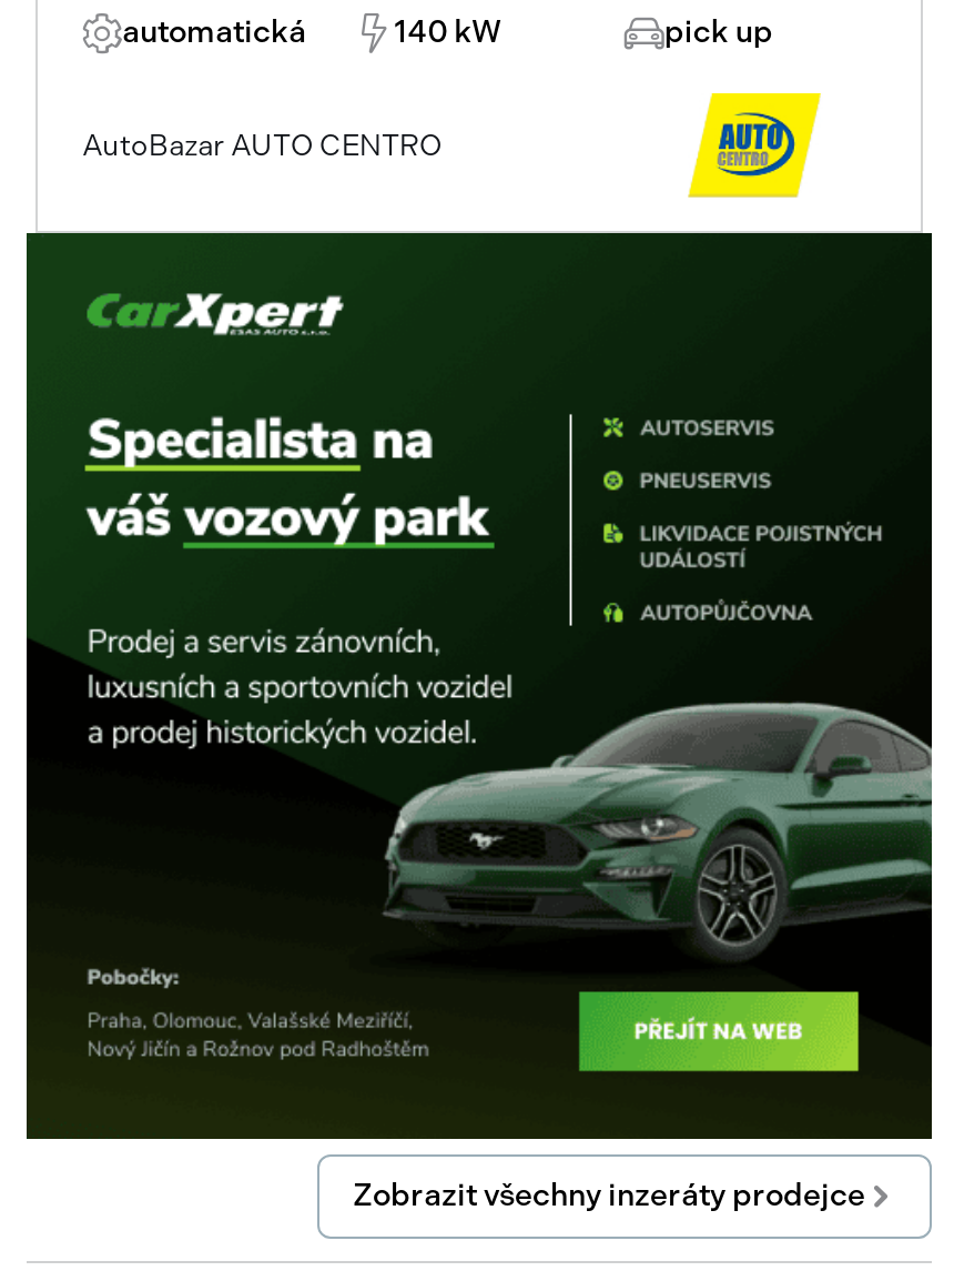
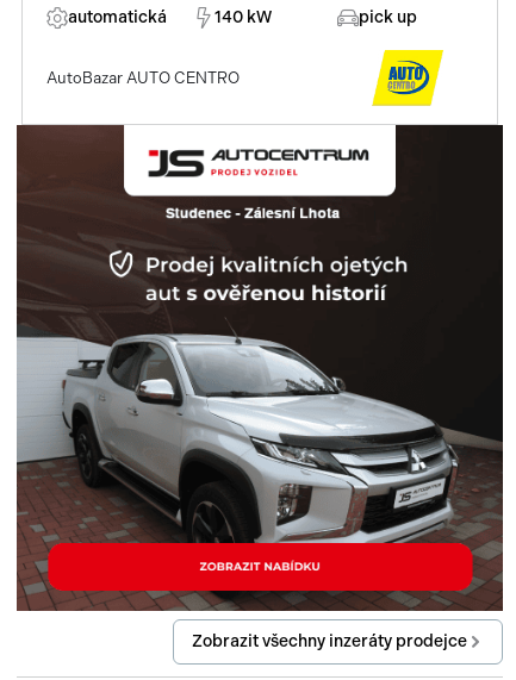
[24,231,934,1139] [image] -> [17,124,504,611] [image]

